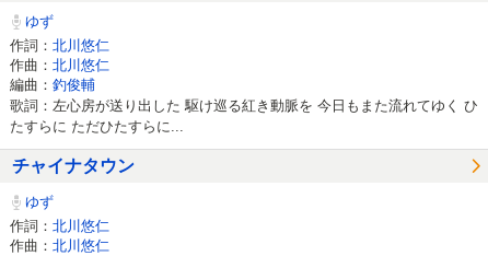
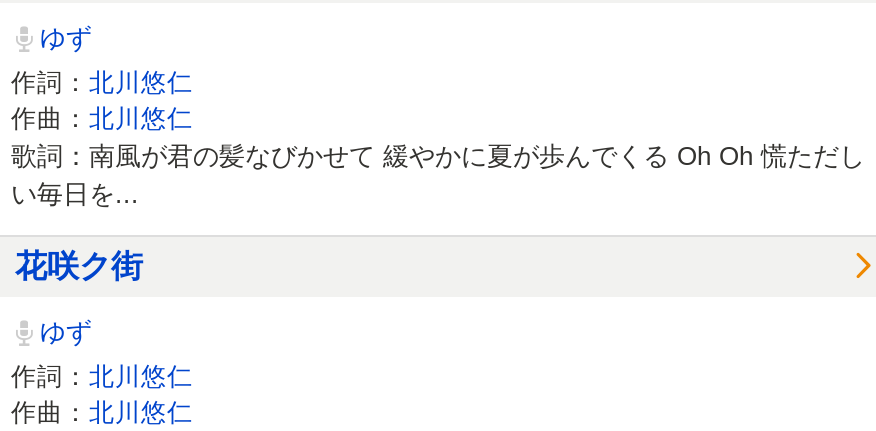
[10,77,478,134] 編曲：釣俊輔 | 歌詞：左心房が送り出した 駆け巡る紅き動脈を 今日もまた流れてゆく ひ | たすらに ただひたすらに... -> [11,140,865,208] 歌詞：南風が君の髪なびかせて 緩やかに夏が歩んでくる Oh Oh 慌ただし | い毎日を...
[12,156,135,175] チャイナタウン -> [15,249,143,283] 花咲ク街

